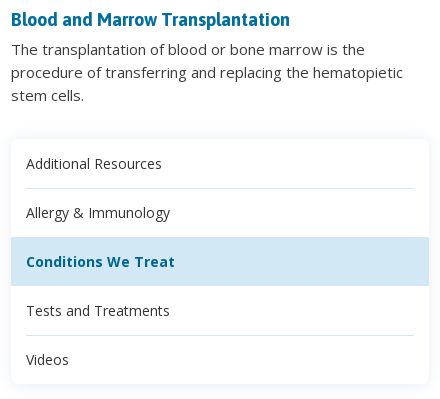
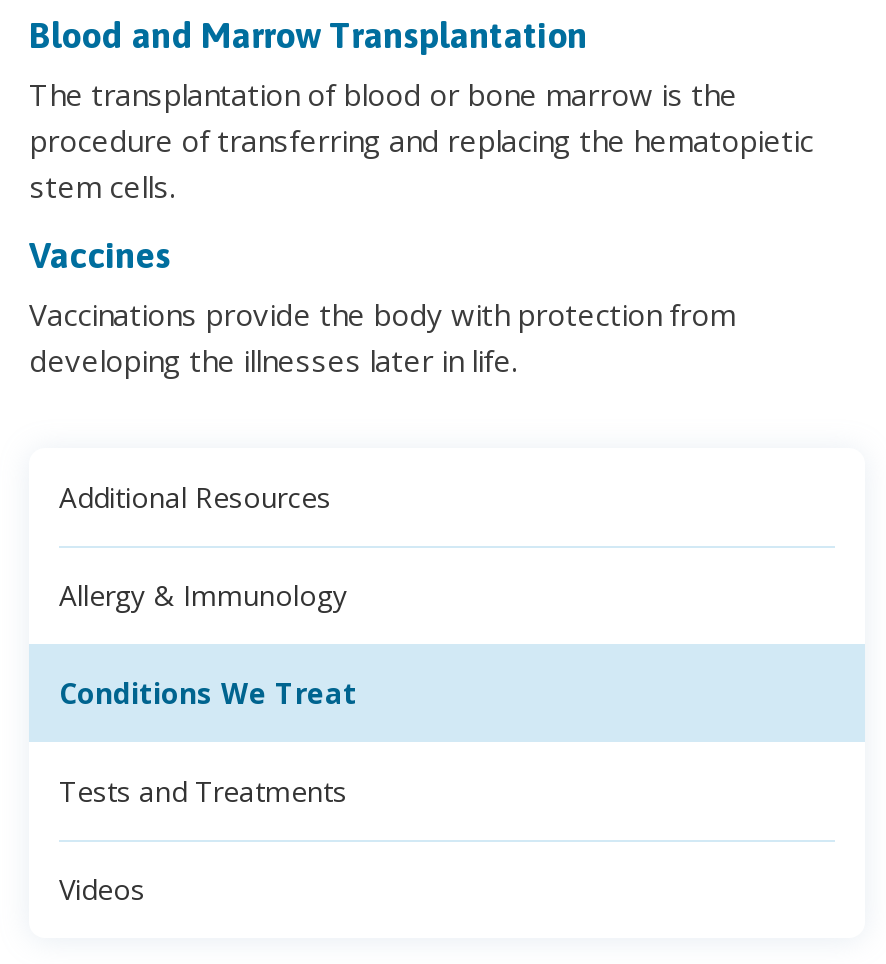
none -> [29,234,735,380] Vaccines | Vaccinations provide the body with protection from | developing the illnesses later in life.

